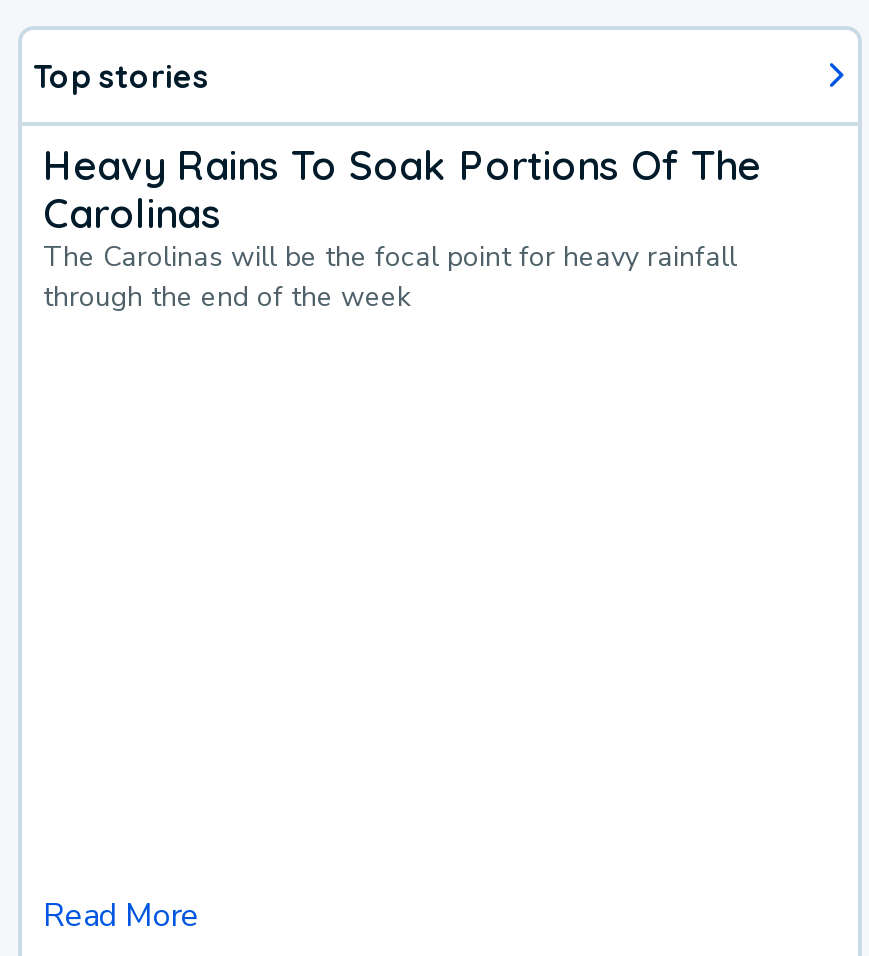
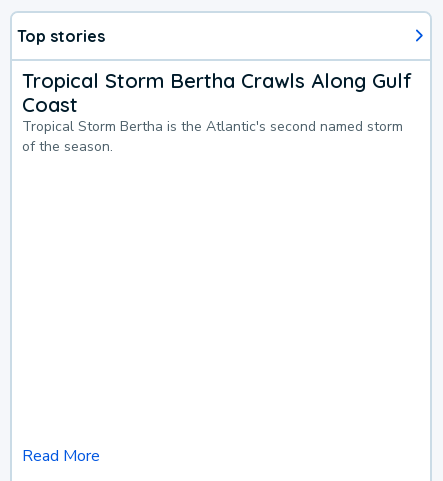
[43,139,761,315] Heavy Rains To Soak Portions Of The | Carolinas | The Carolinas will be the focal point for heavy rainfall | through the end of the week -> [22,68,412,156] Tropical Storm Bertha Crawls Along Gulf | Coast | Tropical Storm Bertha is the Atlantic's second named storm | of the season.

